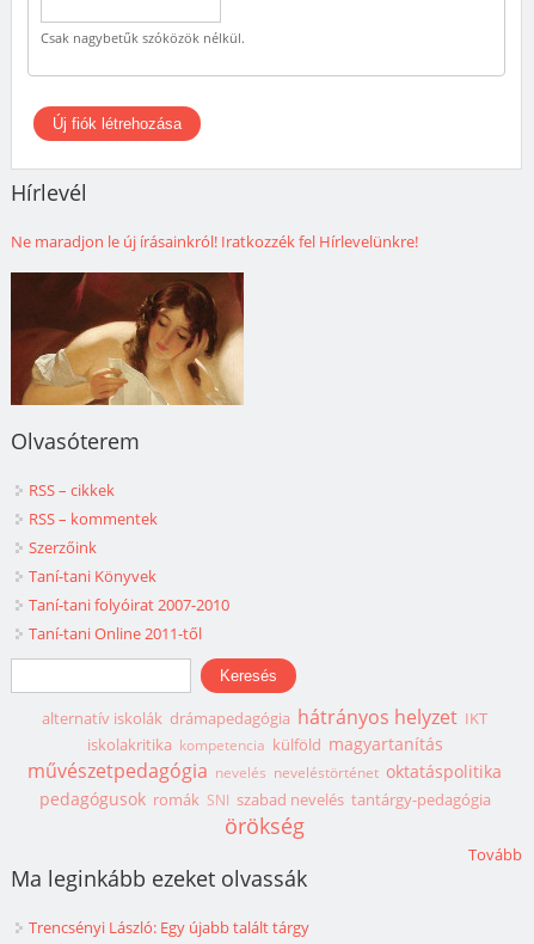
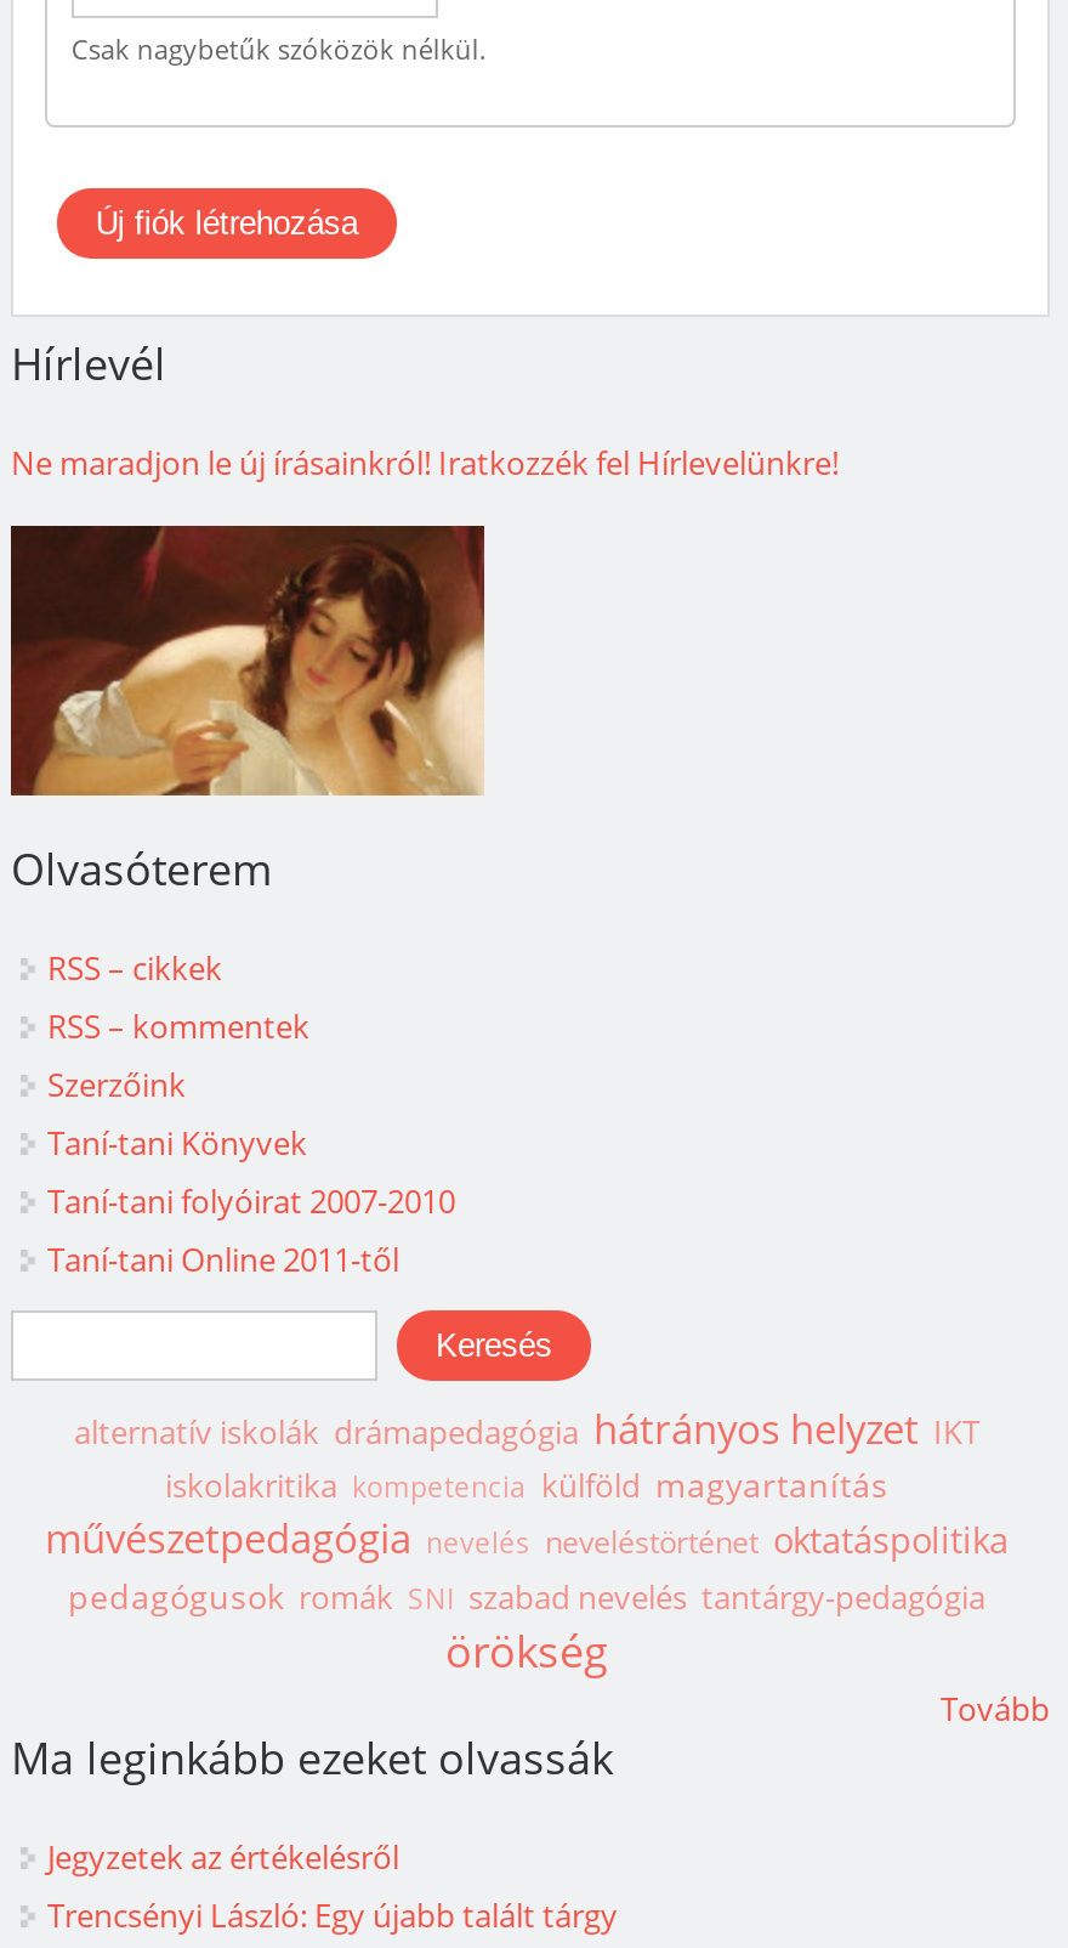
none -> [47,1836,399,1880] Jegyzetek az értékelésről

